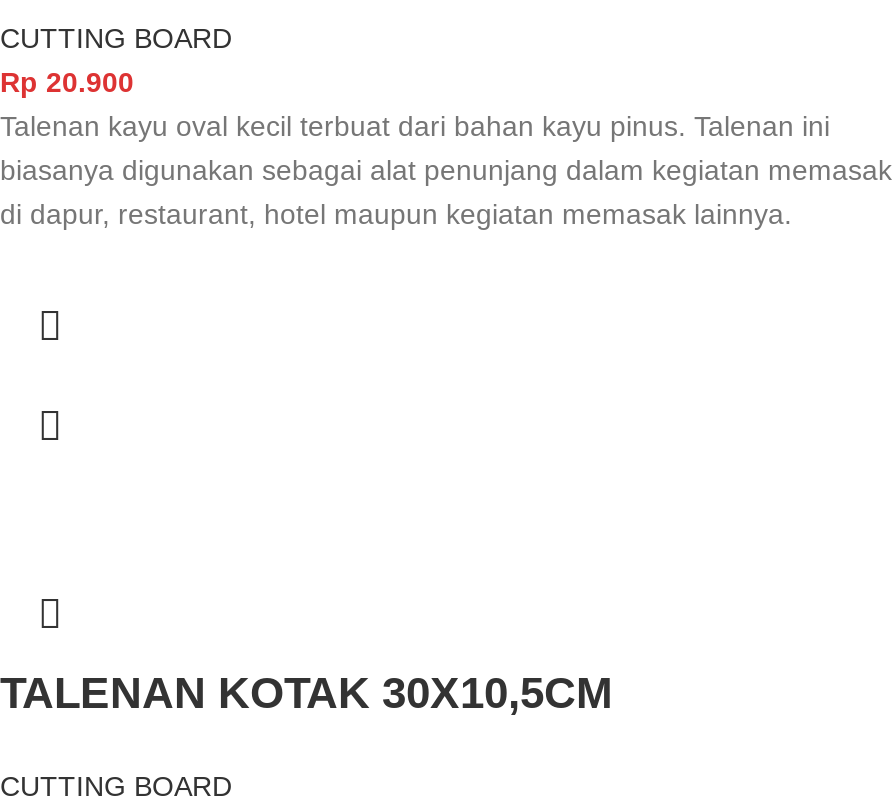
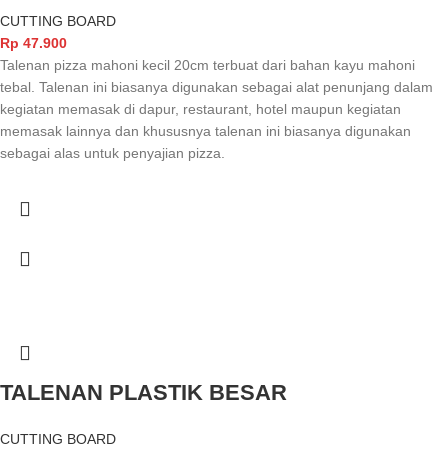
[0,66,892,230] Rp 20.900 | Talenan kayu oval kecil terbuat dari bahan kayu pinus. Talenan ini | biasanya digunakan sebagai alat penunjang dalam kegiatan memasak | di dapur, restaurant, hotel maupun kegiatan memasak lainnya. -> [0,35,433,161] Rp 47.900 | Talenan pizza mahoni kecil 20cm terbuat dari bahan kayu mahoni | tebal. Talenan ini biasanya digunakan sebagai alat penunjang dalam | kegiatan memasak di dapur, restaurant, hotel maupun kegiatan | memasak lainnya dan khususnya talenan ini biasanya digunakan | sebagai alas untuk penyajian pizza.
[0,668,612,718] TALENAN KOTAK 30X10,5CM -> [0,380,287,405] TALENAN PLASTIK BESAR

